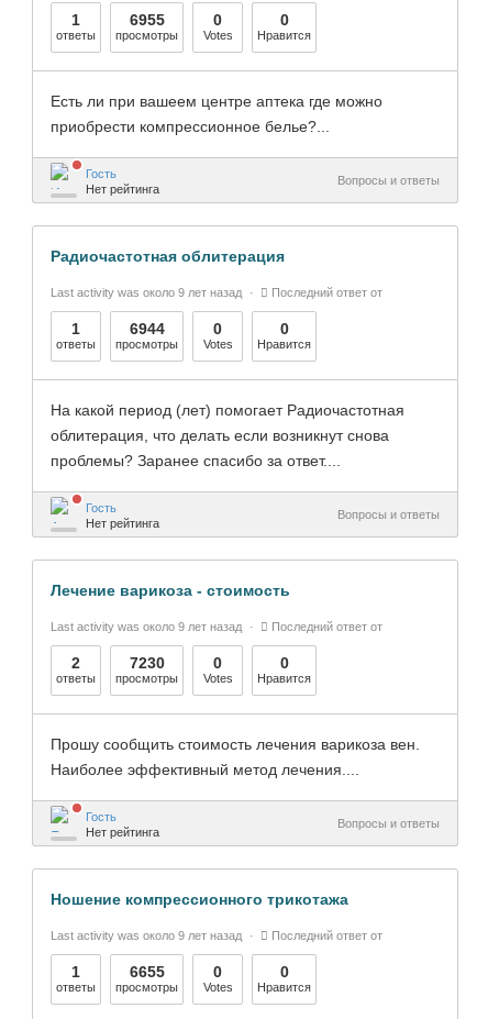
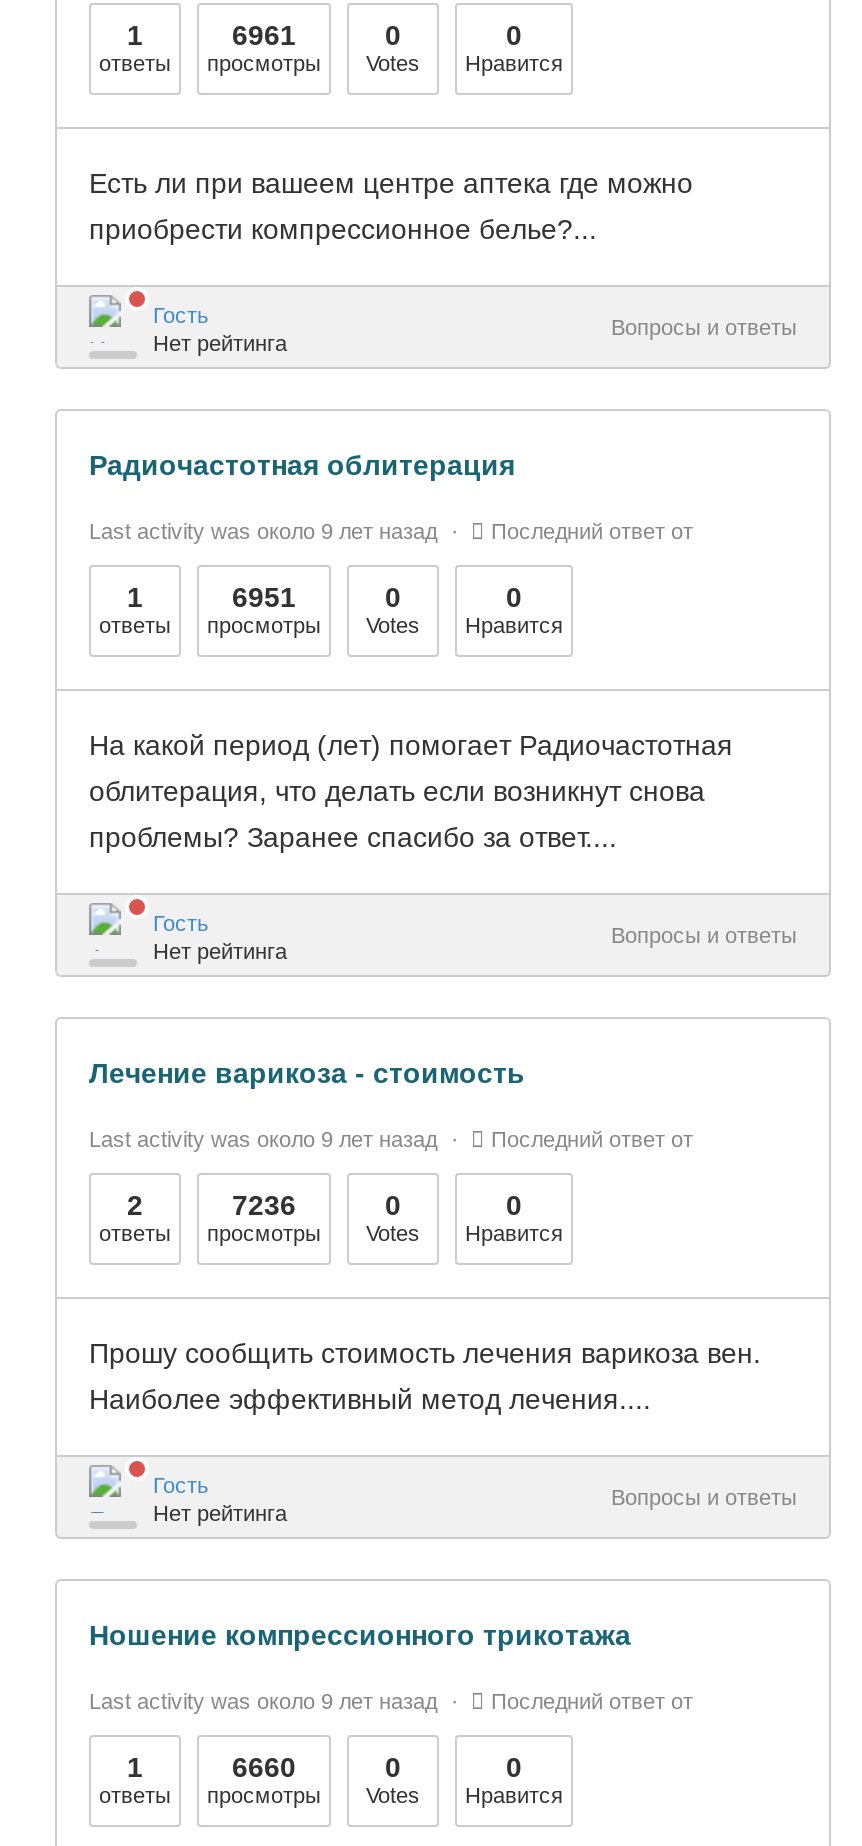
[129,11,164,28] 6955 -> [232,18,296,50] 6961
[129,319,164,337] 6944 -> [232,580,296,612] 6951
[129,654,164,671] 7230 -> [232,1188,296,1220] 7236
[129,962,164,980] 6655 -> [232,1750,296,1782] 6660

